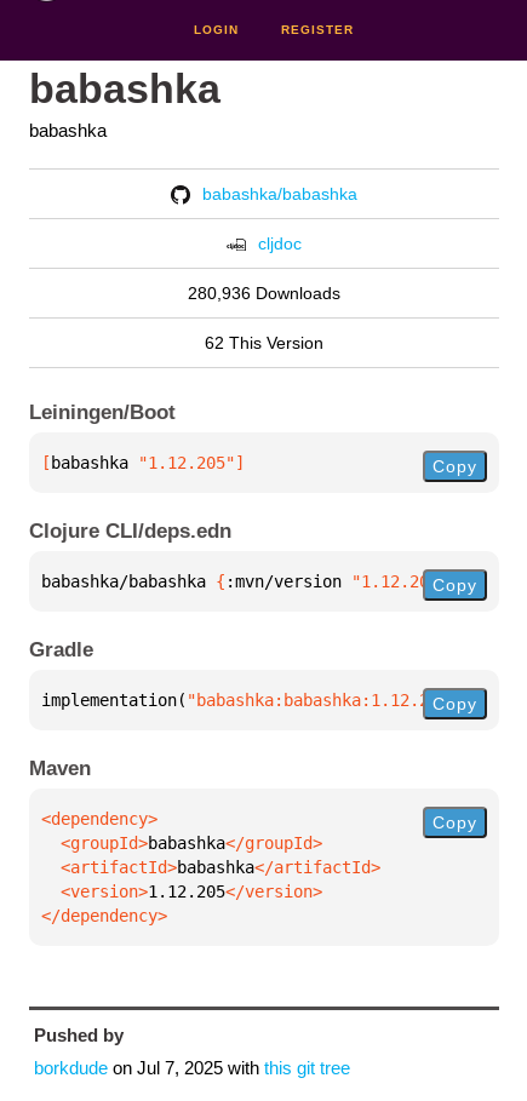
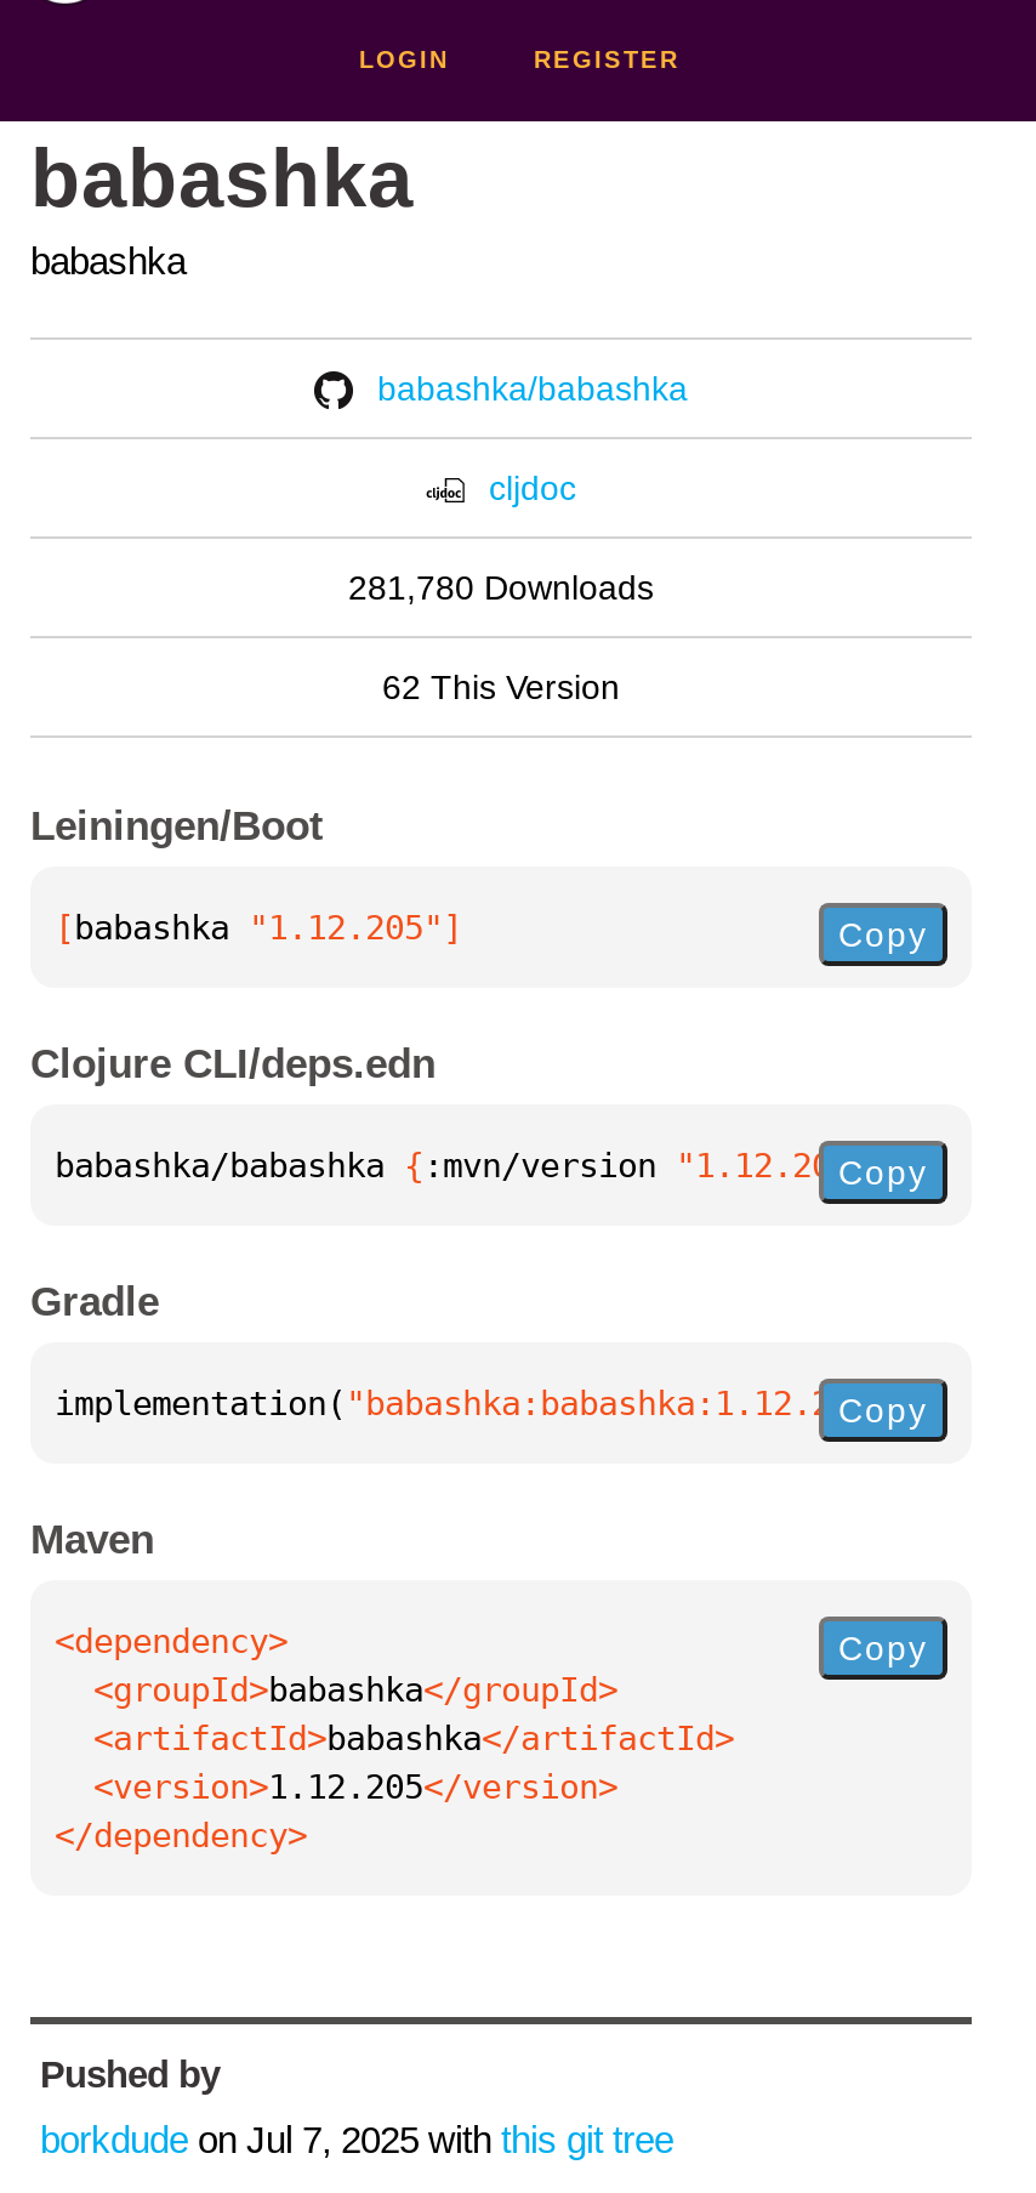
[188,283,340,303] 280,936 Downloads -> [348,568,654,607] 281,780 Downloads

